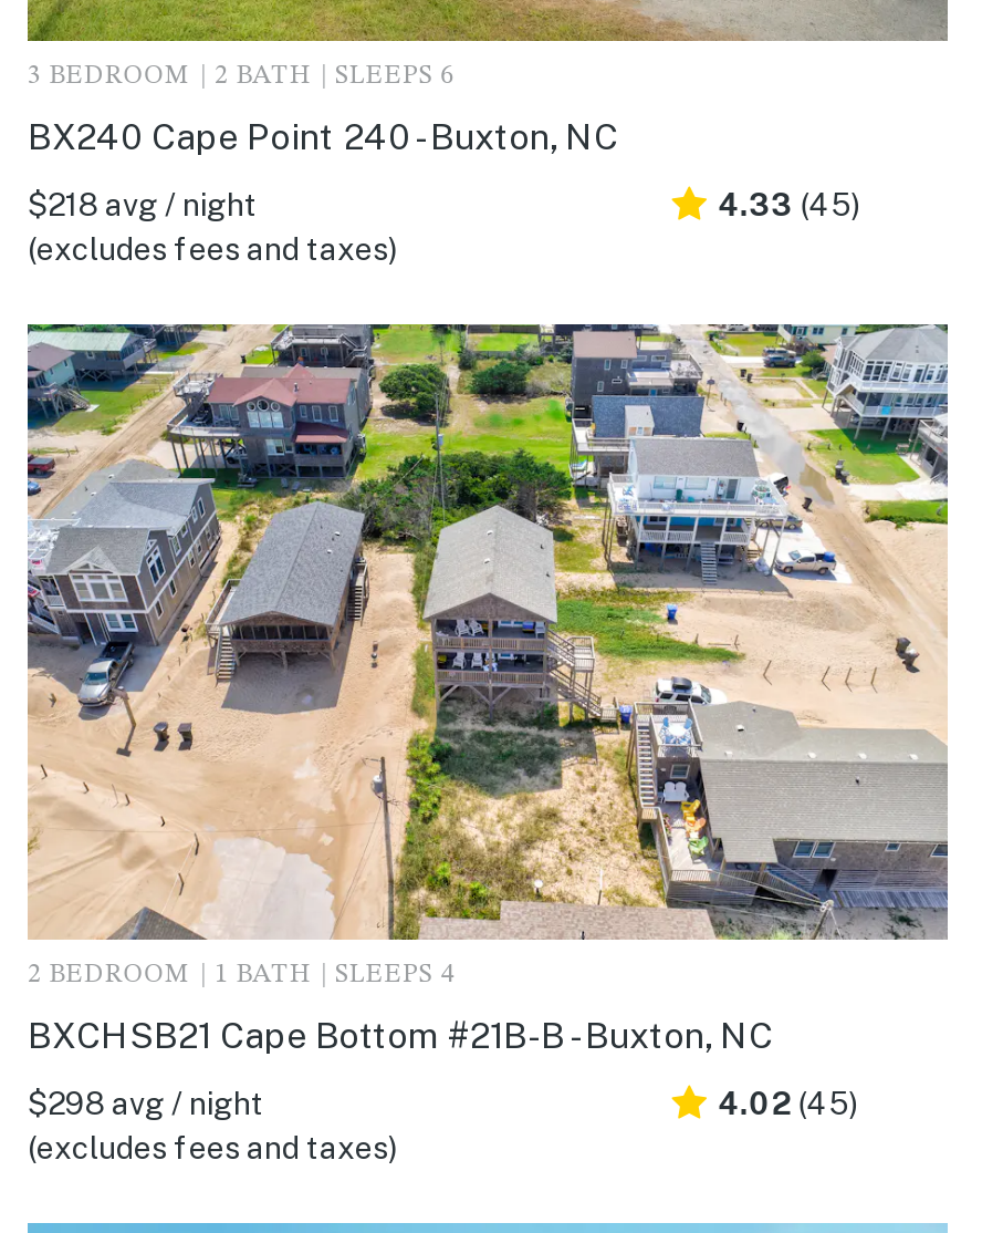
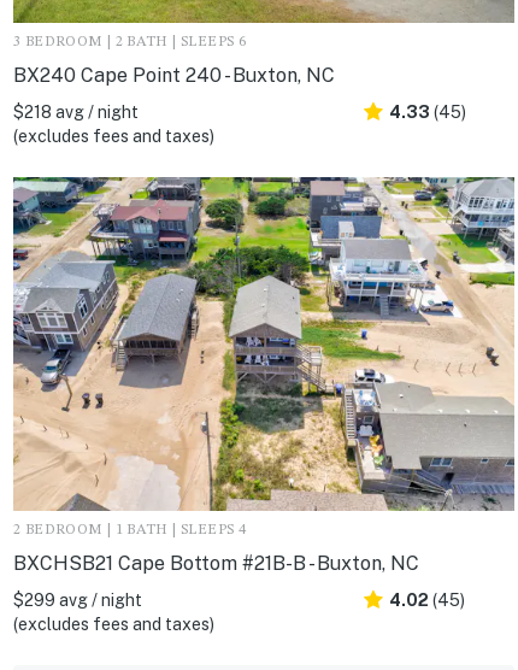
[28,1085,264,1121] $298 avg / night -> [13,591,142,610] $299 avg / night

